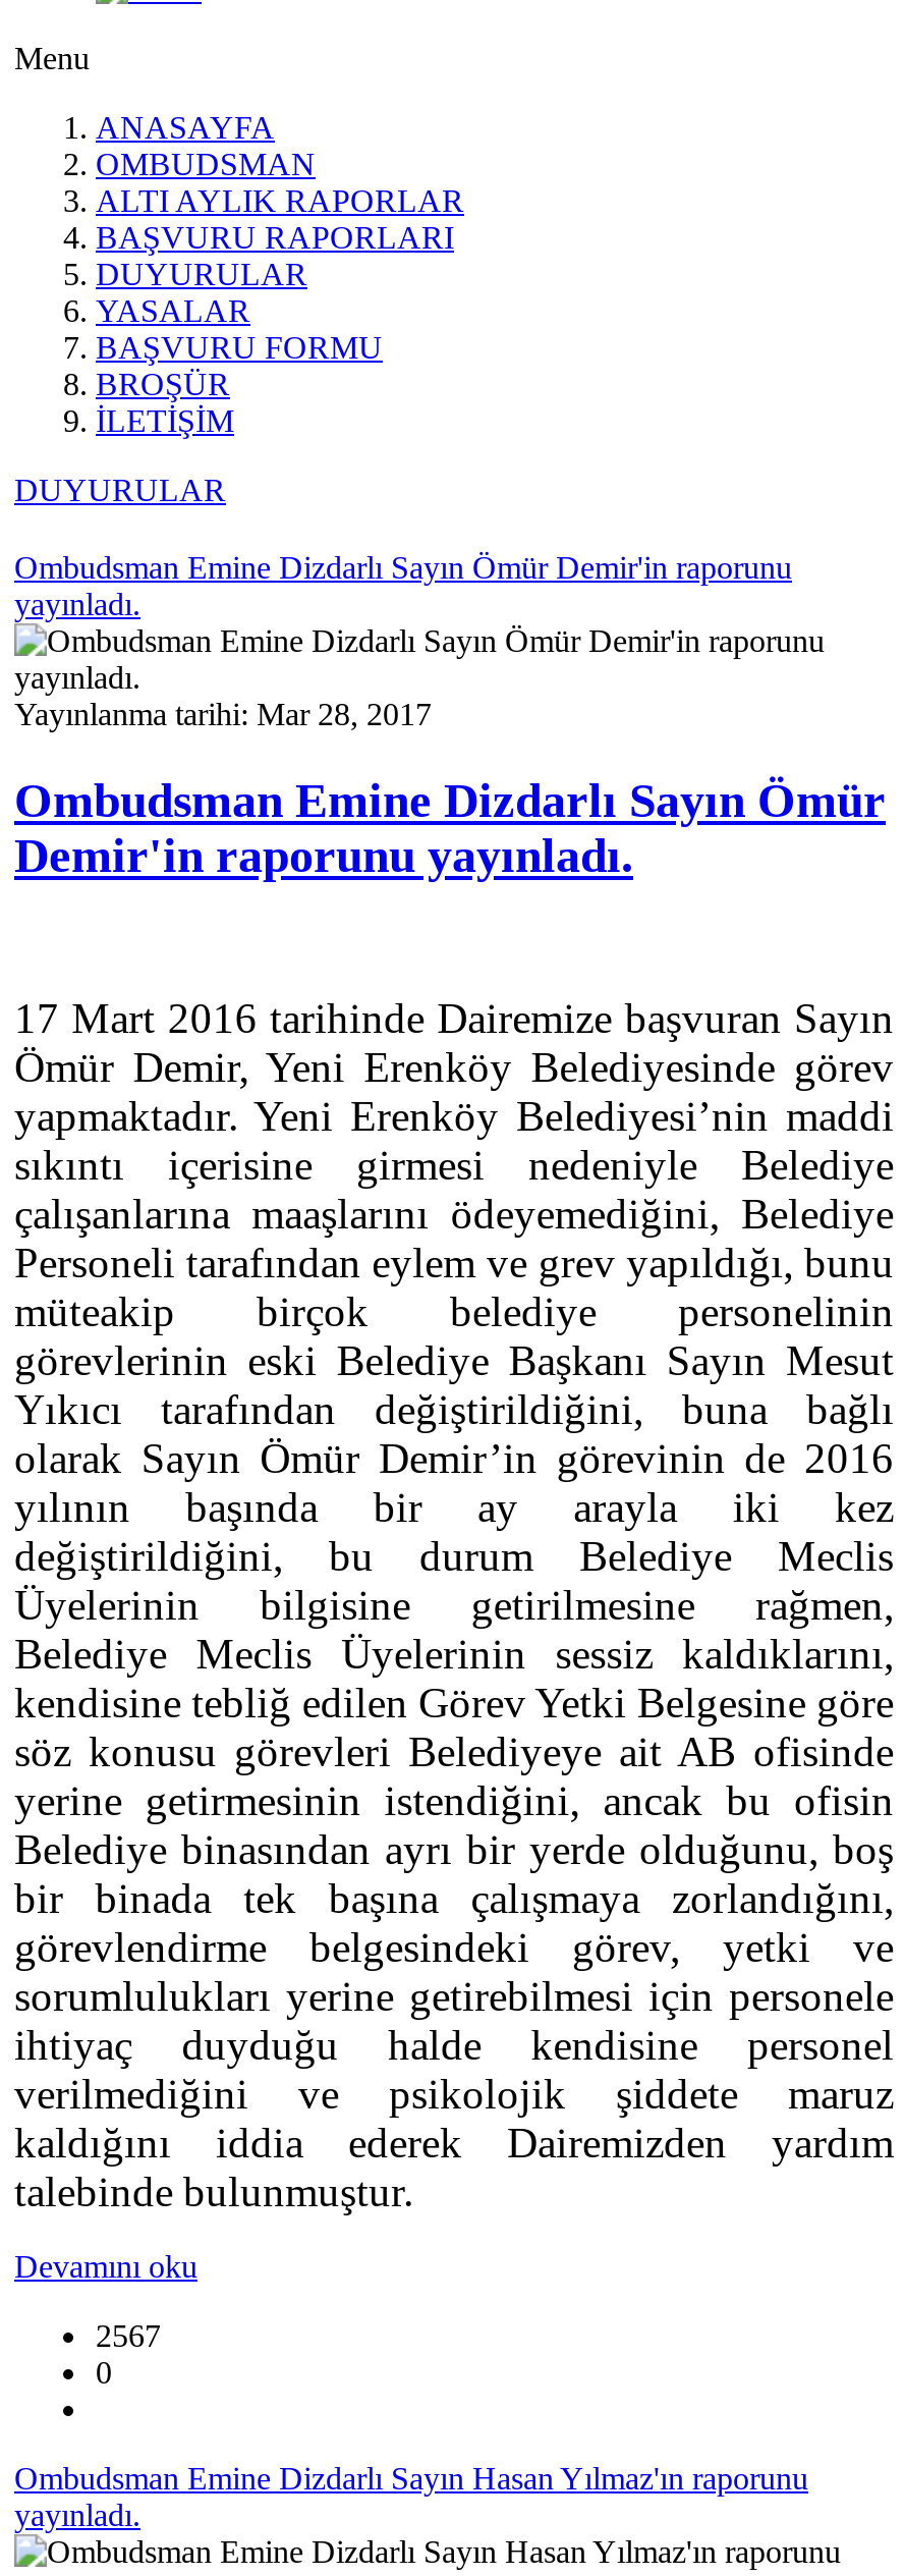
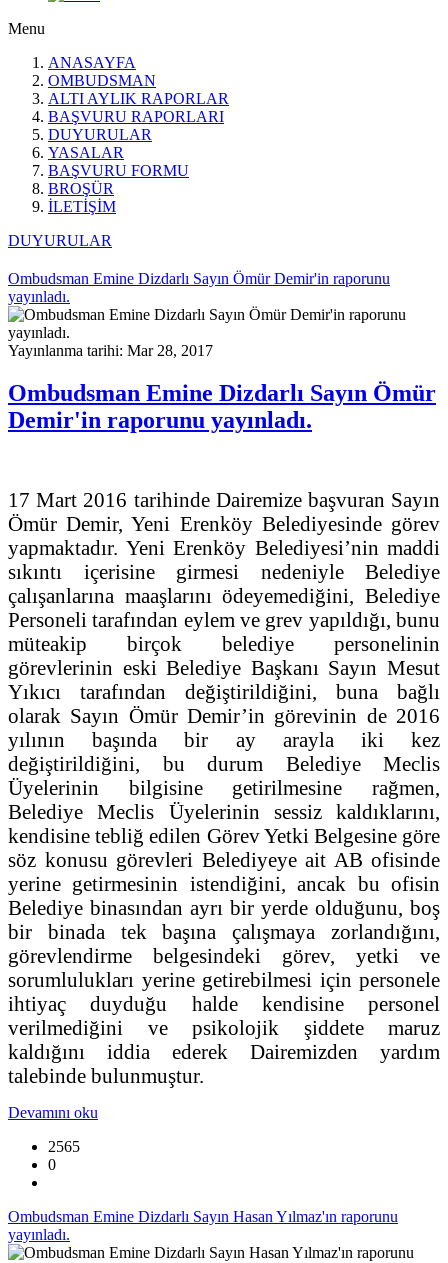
[96,2318,161,2352] 2567 -> [48,1138,80,1155] 2565

